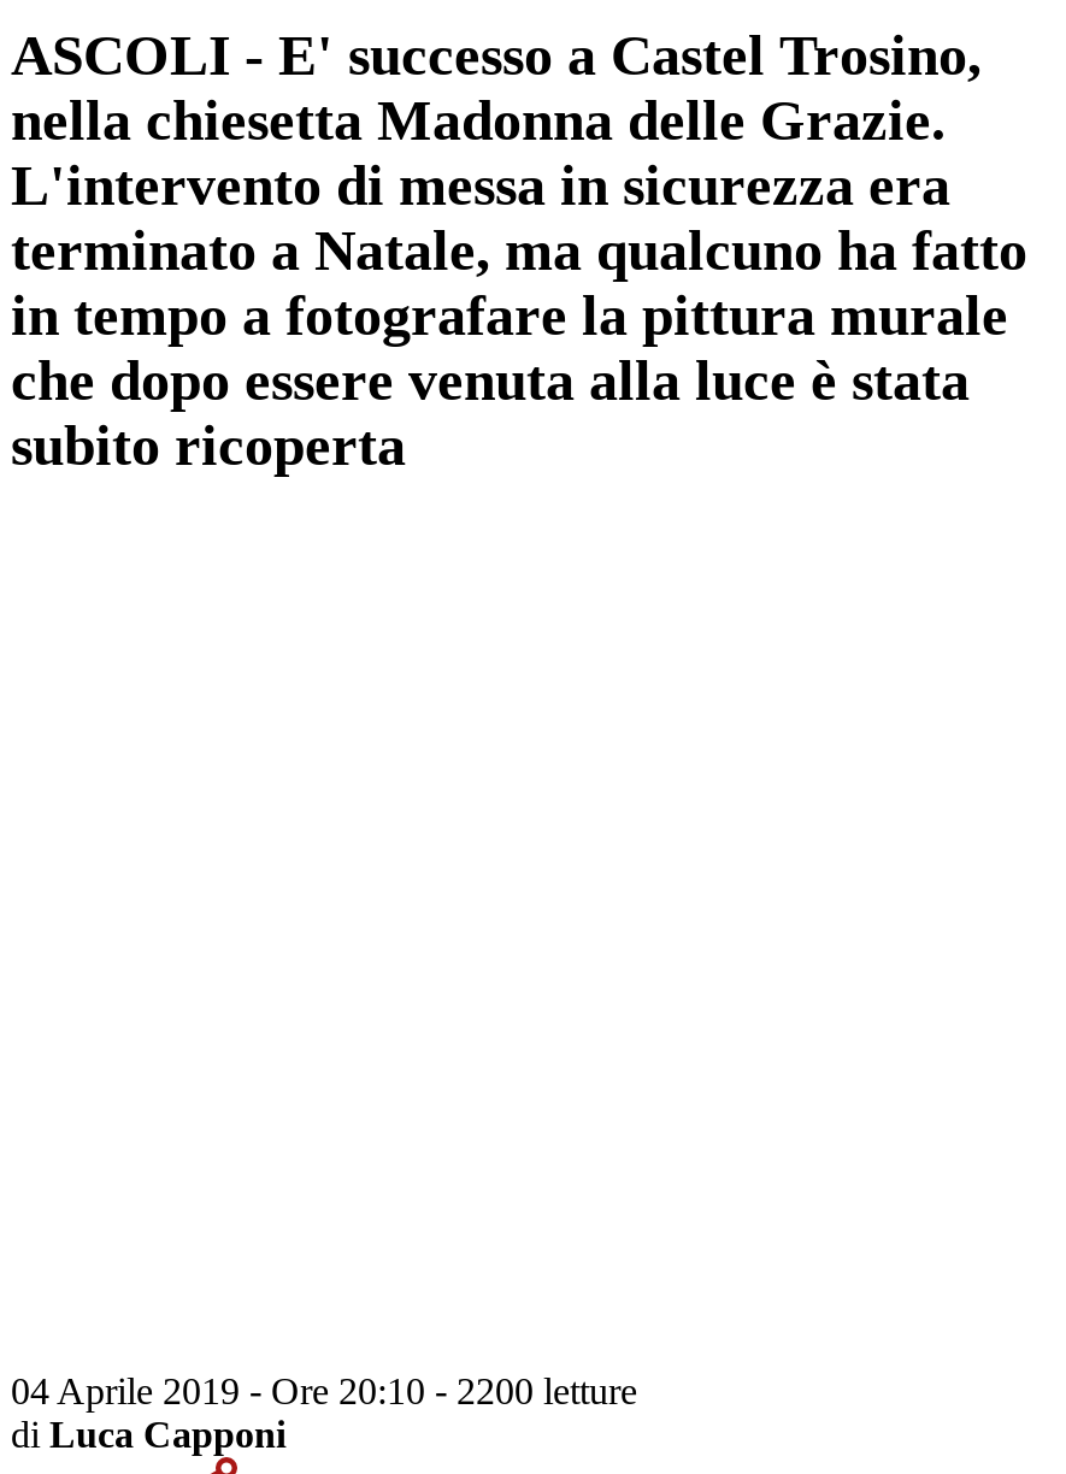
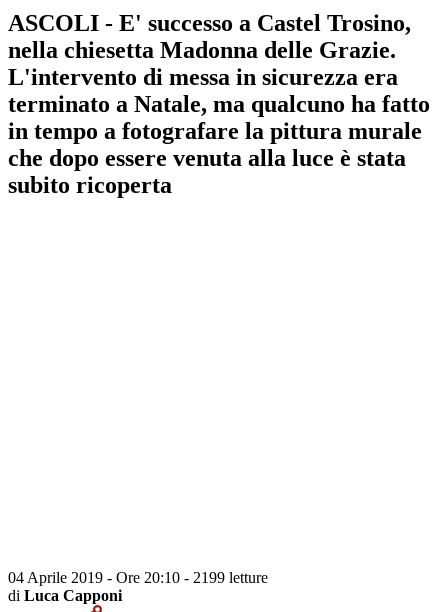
[11,1370,637,1411] 04 Aprile 2019 - Ore 20:10 - 2200 letture -> [8,569,268,586] 04 Aprile 2019 - Ore 20:10 - 2199 letture

